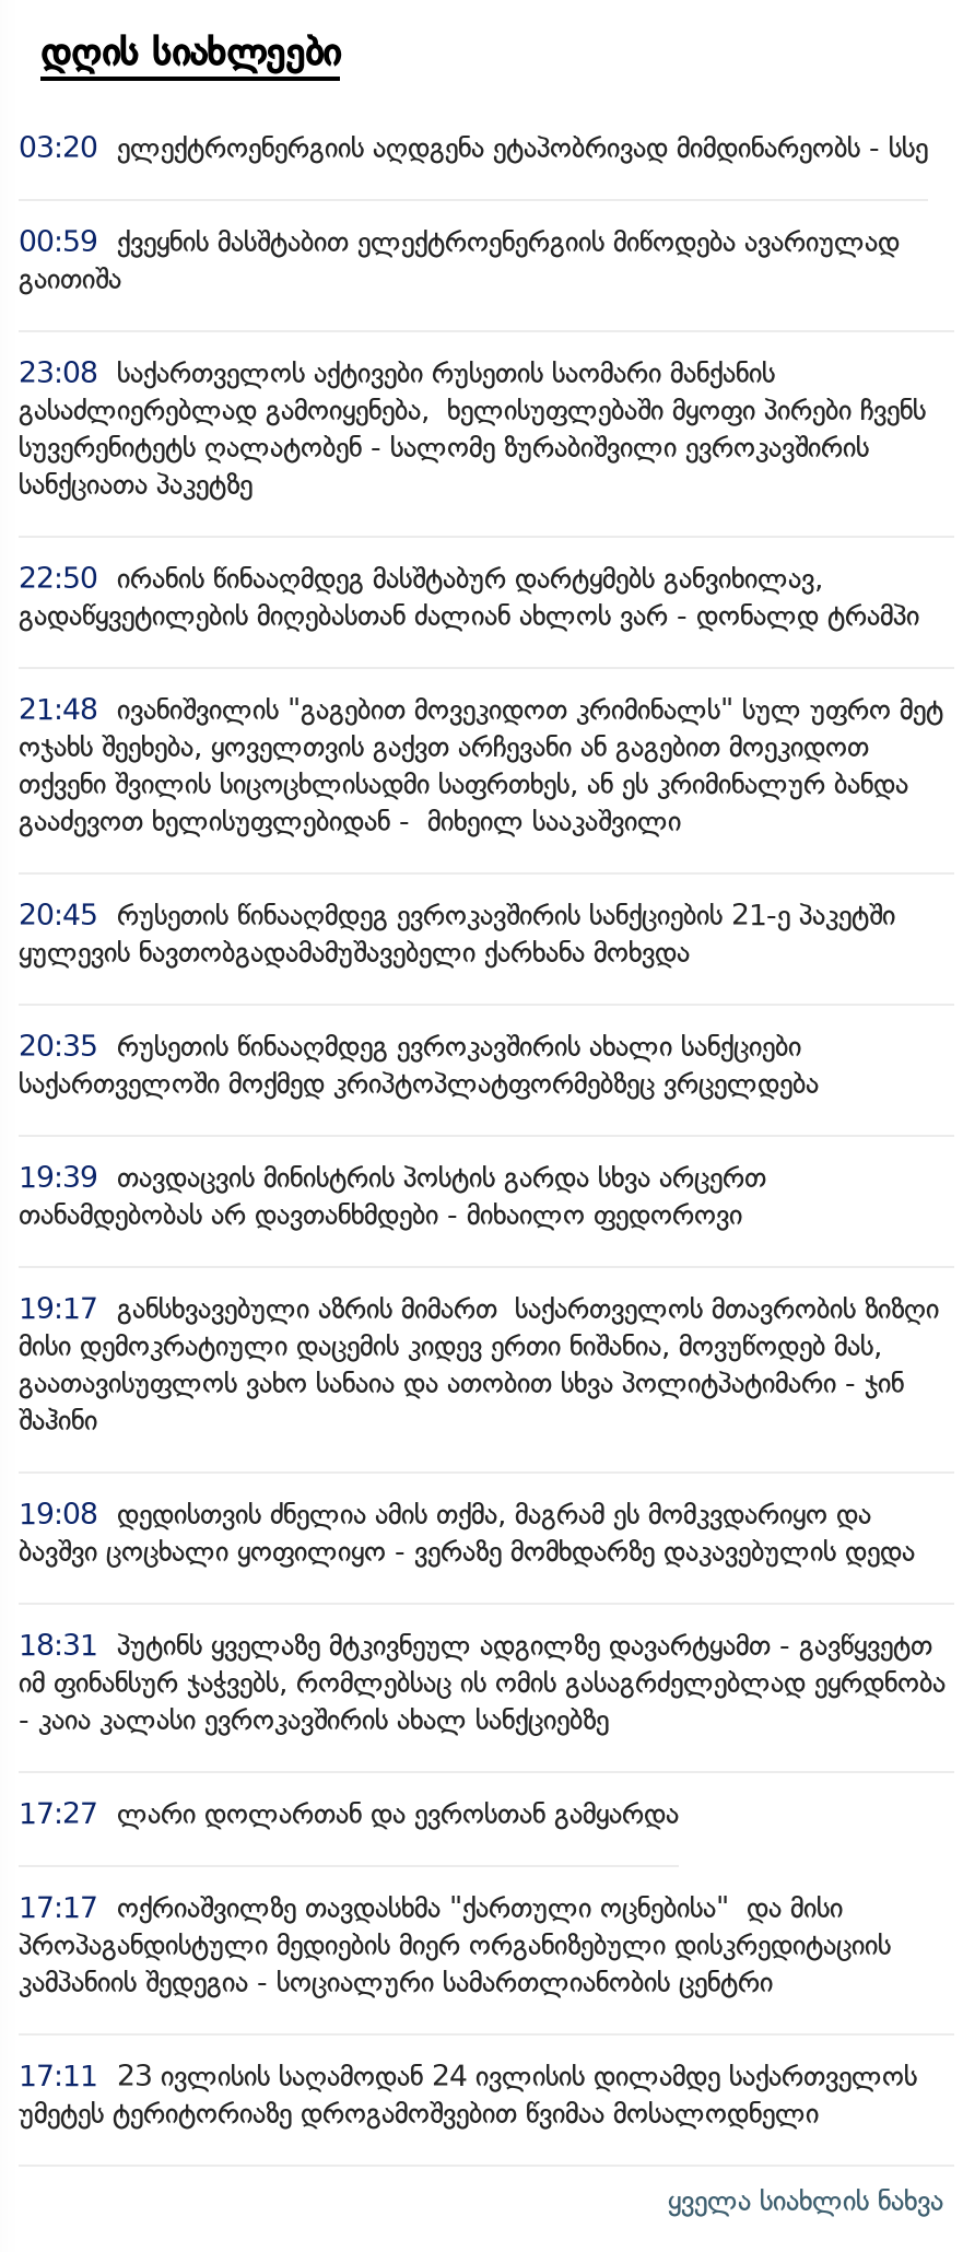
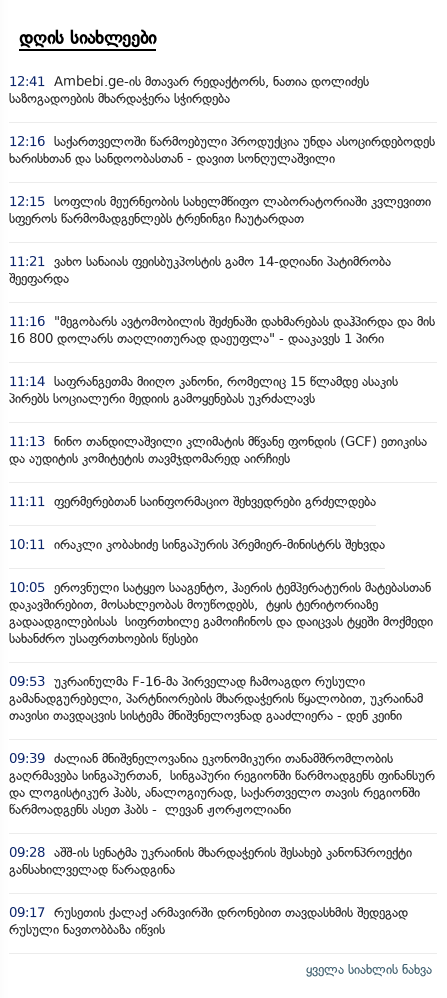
[19,131,928,164] 03:20 ელექტროენერგიის აღდგენა ეტაპობრივად მიმდინარეობს - სსე -> [9,74,369,106] 12:41 Ambebi.ge-ის მთავარ რედაქტორს, ნათია დოლიძეს | საზოგადოების მხარდაჭერა სჭირდება
[19,225,900,295] 00:59 ქვეყნის მასშტაბით ელექტროენერგიის მიწოდება ავარიულად | გაითიშა -> [9,134,435,166] 12:16 საქართველოში წარმოებული პროდუქცია უნდა ასოცირდებოდეს | ხარისხთან და სანდოობასთან - დავით სონღულაშვილი
[19,356,926,500] 23:08 საქართველოს აქტივები რუსეთის საომარი მანქანის | გასაძლიერებლად გამოიყენება, ხელისუფლებაში მყოფი პირები ჩვენს | სუვერენიტეტს ღალატობენ - სალომე ზურაბიშვილი ევროკავშირის | სანქციათა პაკეტზე -> [9,194,431,226] 12:15 სოფლის მეურნეობის სახელმწიფო ლაბორატორიაში კვლევითი | სფეროს წარმომადგენლებს ტრენინგი ჩაუტარდათ
[19,561,919,631] 22:50 ირანის წინააღმდეგ მასშტაბურ დარტყმებს განვიხილავ, | გადაწყვეტილების მიღებასთან ძალიან ახლოს ვარ - დონალდ ტრამპი -> [9,254,391,286] 11:21 ვახო სანაიას ფეისბუკპოსტის გამო 14-დღიანი პატიმრობა | შეეფარდა
[19,693,943,837] 21:48 ივანიშვილის "გაგებით მოვეკიდოთ კრიმინალს" სულ უფრო მეტ | ოჯახს შეეხება, ყოველთვის გაქვთ არჩევანი ან გაგებით მოეკიდოთ | თქვენი შვილის სიცოცხლისადმი საფრთხეს, ან ეს კრიმინალურ ბანდა | გააძევოთ ხელისუფლებიდან - მიხეილ სააკაშვილი -> [9,314,435,346] 11:16 "მეგობარს ავტომობილის შეძენაში დახმარებას დაჰპირდა და მის | 16 800 დოლარს თაღლითურად დაეუფლა" - დააკავეს 1 პირი
[19,898,895,968] 20:45 რუსეთის წინააღმდეგ ევროკავშირის სანქციების 21-ე პაკეტში | ყულევის ნავთობგადამამუშავებელი ქარხანა მოხვდა -> [9,374,398,406] 11:14 საფრანგეთმა მიიღო კანონი, რომელიც 15 წლამდე ასაკის | პირებს სოციალური მედიის გამოყენებას უკრძალავს
[19,1029,819,1099] 20:35 რუსეთის წინააღმდეგ ევროკავშირის ახალი სანქციები | საქართველოში მოქმედ კრიპტოპლატფორმებზეც ვრცელდება -> [9,434,427,466] 11:13 ნინო თანდილაშვილი კლიმატის მწვანე ფონდის (GCF) ეთიკისა | და აუდიტის კომიტეტის თავმჯდომარედ აირჩიეს
[19,1161,766,1231] 19:39 თავდაცვის მინისტრის პოსტის გარდა სხვა არცერთ | თანამდებობას არ დავთანხმდები - მიხაილო ფედოროვი -> [9,494,376,509] 11:11 ფერმერებთან საინფორმაციო შეხვედრები გრძელდება
[19,1292,939,1436] 19:17 განსხვავებული აზრის მიმართ საქართველოს მთავრობის ზიზღი | მისი დემოკრატიული დაცემის კიდევ ერთი ნიშანია, მოვუწოდებ მას, | გაათავისუფლოს ვახო სანაია და ათობით სხვა პოლიტპატიმარი - ჯინ | შაჰინი -> [9,537,385,552] 10:11 ირაკლი კობახიძე სინგაპურის პრემიერ-მინისტრს შეხვდა
[19,1497,915,1567] 19:08 დედისთვის ძნელია ამის თქმა, მაგრამ ეს მომკვდარიყო და | ბავშვი ცოცხალი ყოფილიყო - ვერაზე მომხდარზე დაკავებულის დედა -> [9,580,433,646] 10:05 ეროვნული სატყეო სააგენტო, ჰაერის ტემპერატურის მატებასთან | დაკავშირებით, მოსახლეობას მოუწოდებს, ტყის ტერიტორიაზე | გადაადგილებისას სიფრთხილე გამოიჩინოს და დაიცვას ტყეში მოქმედი | სახანძრო უსაფრთხოების წესები
[19,1628,946,1736] 18:31 პუტინს ყველაზე მტკივნეულ ადგილზე დავარტყამთ - გავწყვეტთ | იმ ფინანსურ ჯაჭვებს, რომლებსაც ის ომის გასაგრძელებლად ეყრდნობა | - კაია კალასი ევროკავშირის ახალ სანქციებზე -> [9,674,423,723] 09:53 უკრაინულმა F-16-მა პირველად ჩამოაგდო რუსული | გამანადგურებელი, პარტნიორების მხარდაჭერის წყალობით, უკრაინამ | თავისი თავდაცვის სისტემა მნიშვნელოვნად გააძლიერა - დენ კეინი
[19,1797,679,1830] 17:27 ლარი დოლართან და ევროსთან გამყარდა -> [9,751,435,817] 09:39 ძალიან მნიშვნელოვანია ეკონომიკური თანამშრომლობის | გაღრმავება სინგაპურთან, სინგაპური რეგიონში წარმოადგენს ფინანსურ | და ლოგისტიკურ ჰაბს, ანალოგიურად, საქართველო თავის რეგიონში | წარმოადგენს ასეთ ჰაბს - ლევან ჟორჟოლიანი
[19,1891,891,1998] 17:17 ოქრიაშვილზე თავდასხმა "ქართული ოცნებისა" და მისი | პროპაგანდისტული მედიების მიერ ორგანიზებული დისკრედიტაციის | კამპანიის შედეგია - სოციალური სამართლიანობის ცენტრი -> [9,845,412,877] 09:28 აშშ-ის სენატმა უკრაინის მხარდაჭერის შესახებ კანონპროექტი | განსახილველად წარადგინა
[19,2059,917,2129] 17:11 23 ივლისის საღამოდან 24 ივლისის დილამდე საქართველოს | უმეტეს ტერიტორიაზე დროგამოშვებით წვიმაა მოსალოდნელი -> [9,905,408,937] 09:17 რუსეთის ქალაქ არმავირში დრონებით თავდასხმის შედეგად | რუსული ნავთობბაზა იწვის

